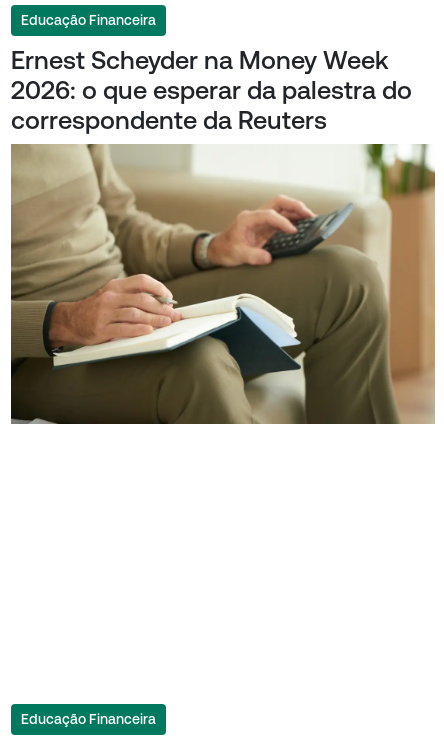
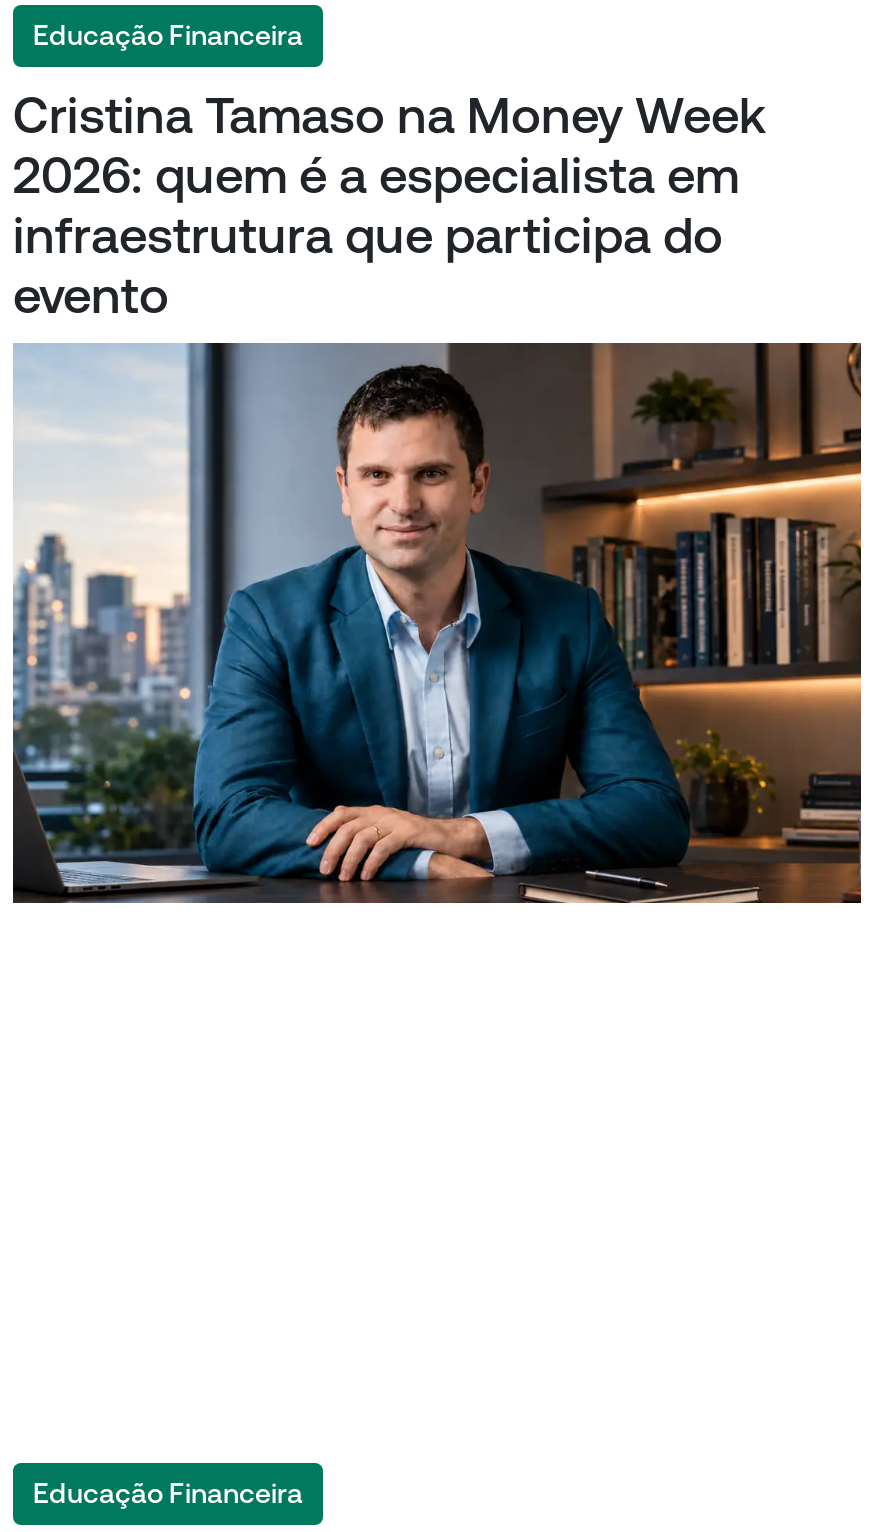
[11,46,412,135] Ernest Scheyder na Money Week | 2026: o que esperar da palestra do | correspondente da Reuters -> [13,87,765,325] Cristina Tamaso na Money Week | 2026: quem é a especialista em | infraestrutura que participa do | evento
[10,144,435,425] [image] -> [11,341,863,905] [image]

